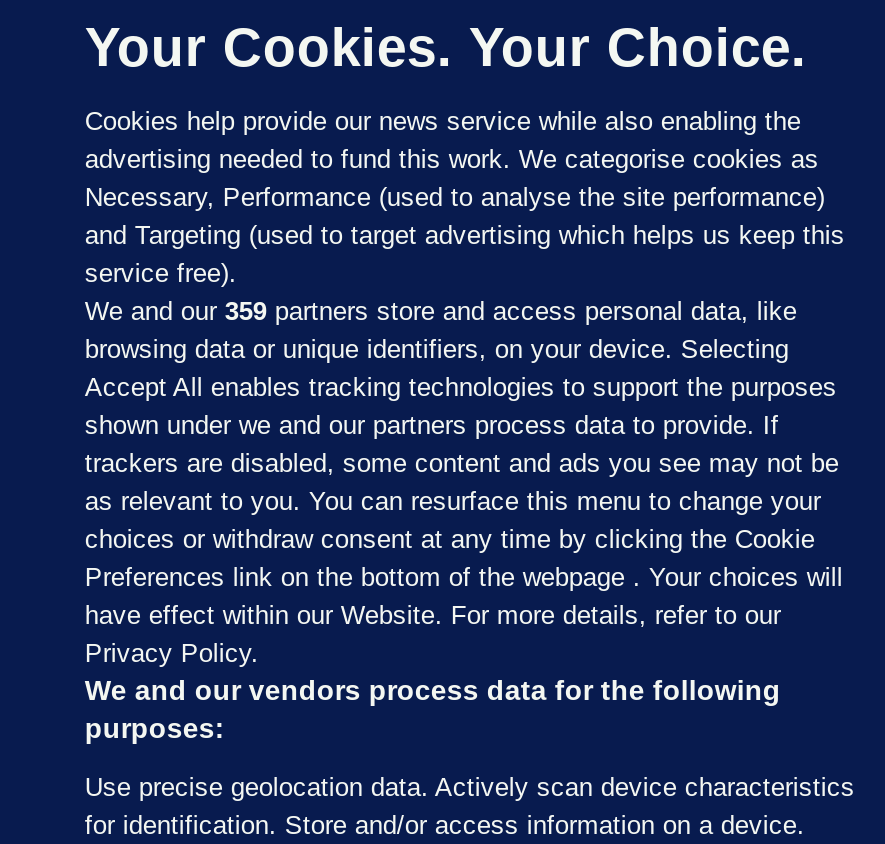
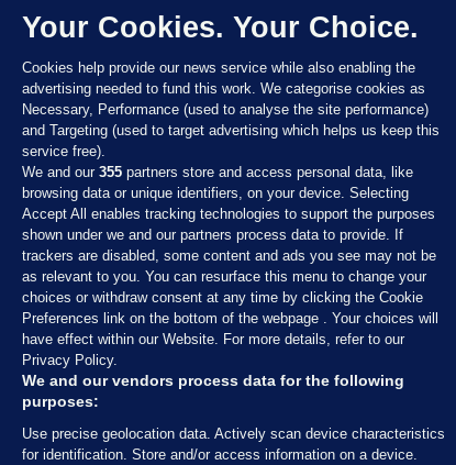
[85,296,797,326] We and our 359 partners store and access personal data, like -> [22,164,414,180] We and our 355 partners store and access personal data, like

